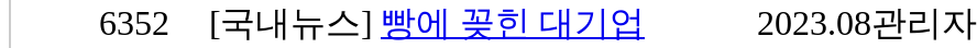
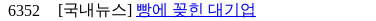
[757,5,977,42] 2023.08관리자 -> none

